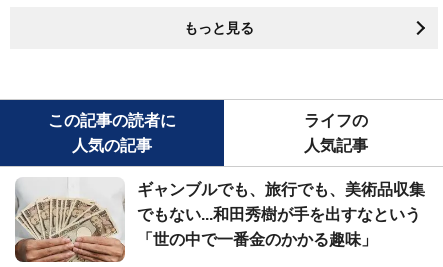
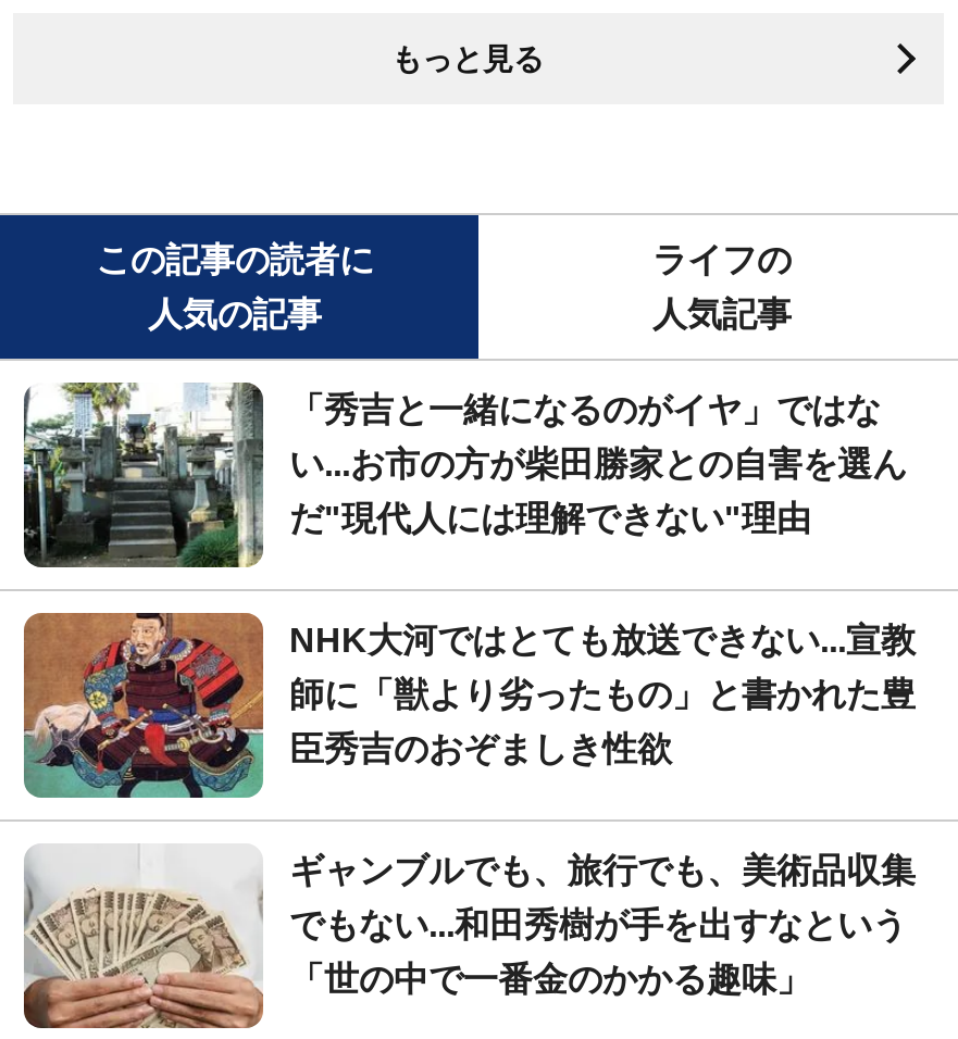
none -> [22,380,916,766] [image] | 「秀吉と一緒になるのがイヤ」ではな | い...お市の方が柴田勝家との自害を選ん | だ"現代人には理解できない"理由 | NHK大河ではとても放送できない...宣教 | 師に「獣より劣ったもの」と書かれた豊 | 臣秀吉のおぞましき性欲
none -> [22,611,265,800] [image]

